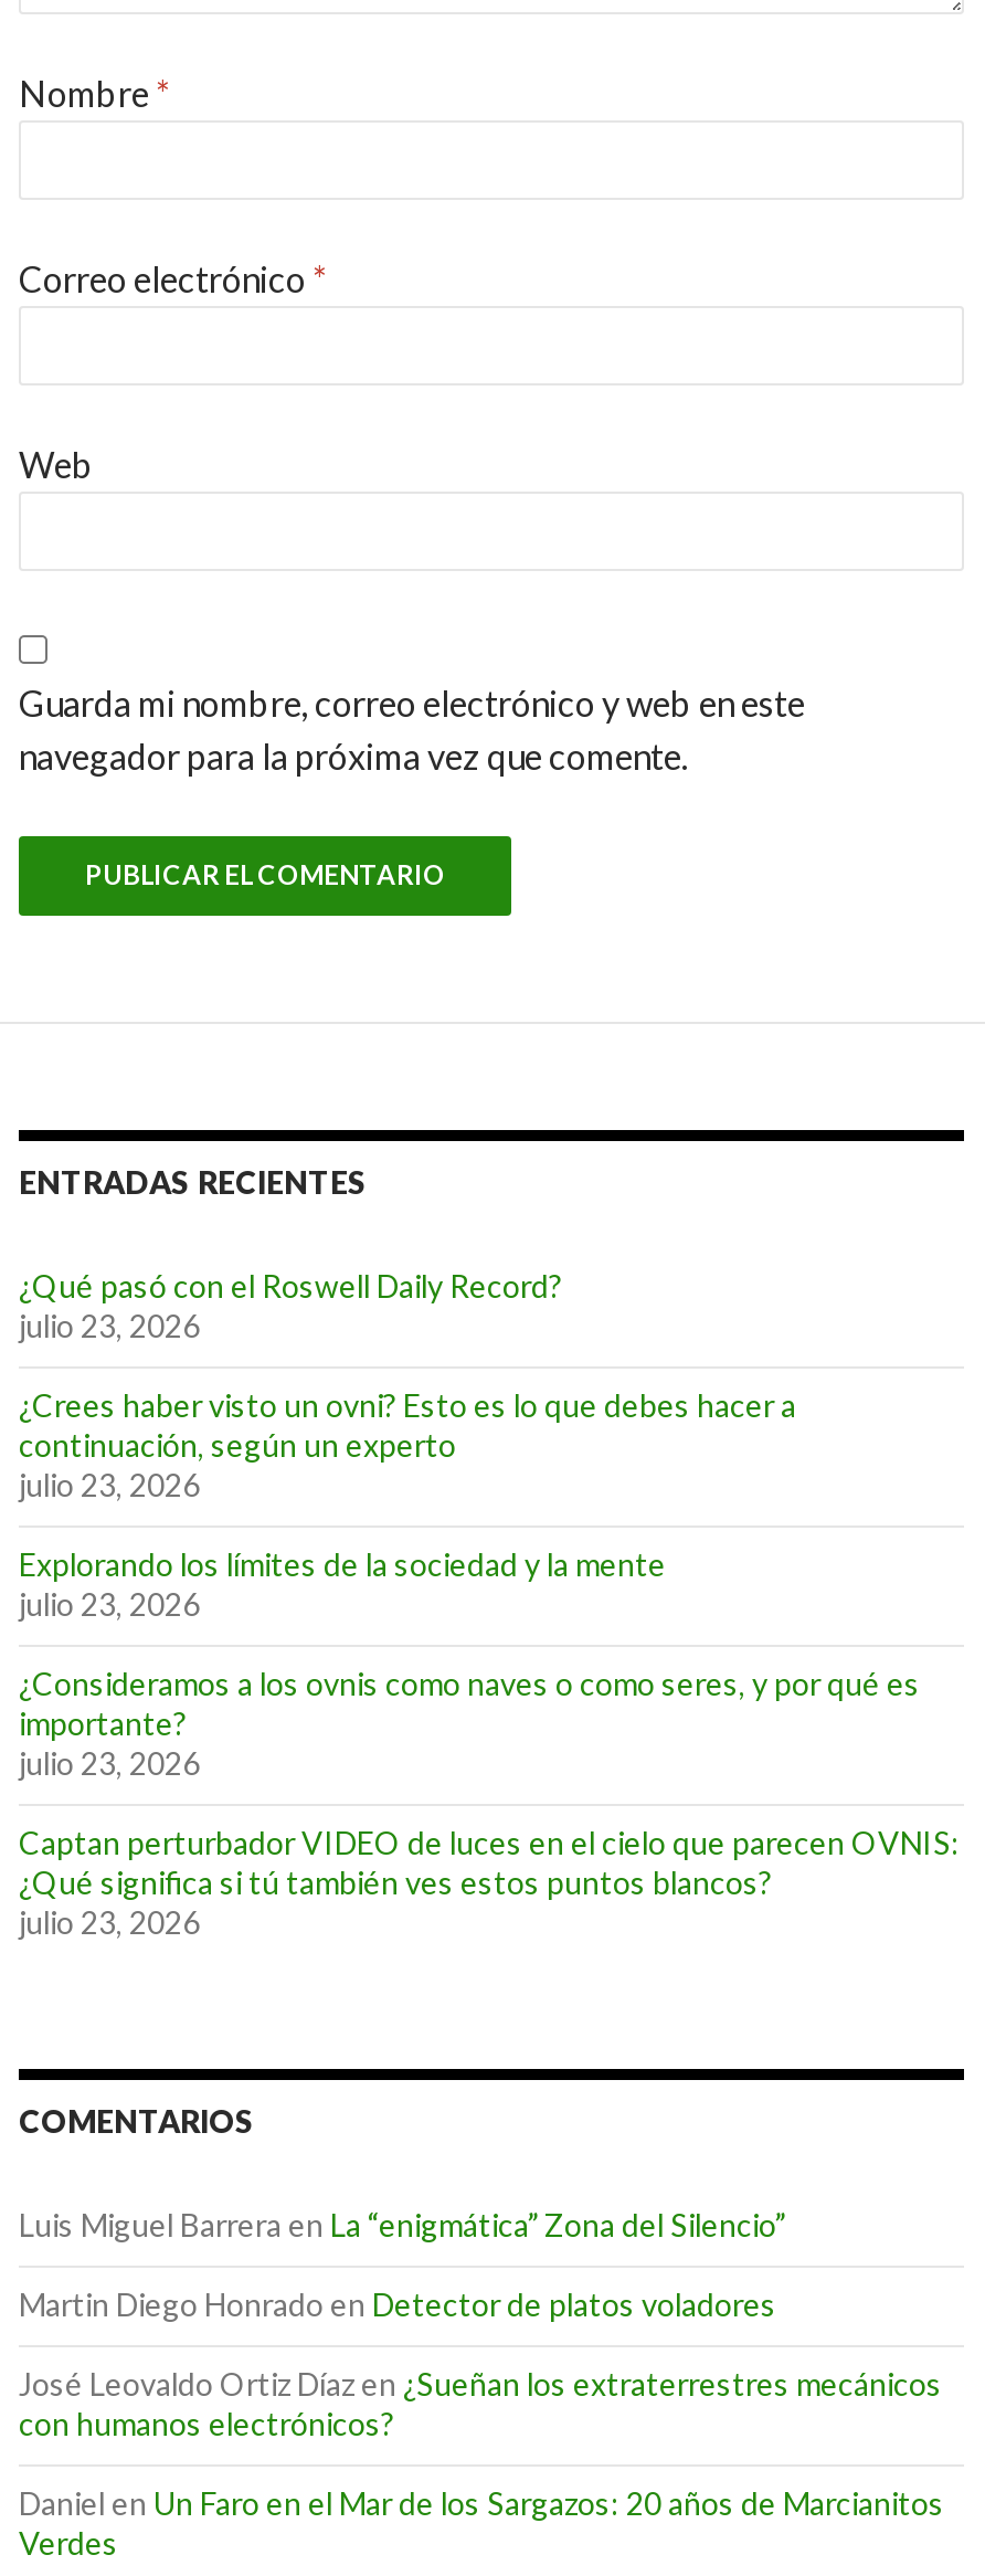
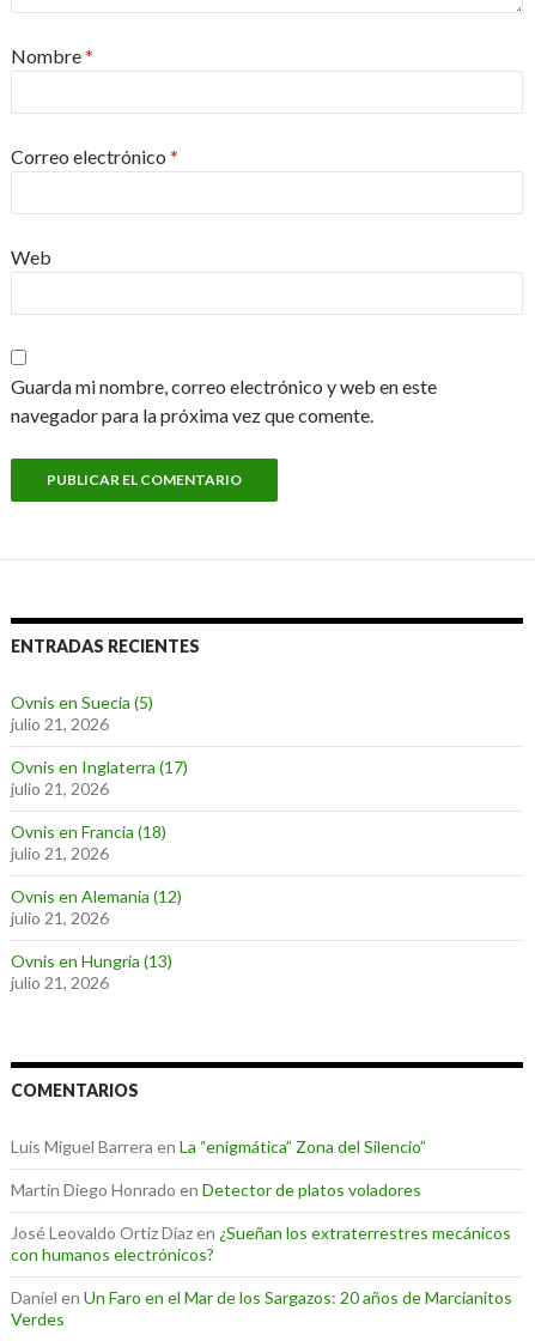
[19,1267,562,1344] ¿Qué pasó con el Roswell Daily Record? | julio 23, 2026 -> [11,692,153,734] Ovnis en Suecia (5) | julio 21, 2026
[19,1386,796,1503] ¿Crees haber visto un ovni? Esto es lo que debes hacer a | continuación, según un experto | julio 23, 2026 -> [11,757,188,799] Ovnis en Inglaterra (17) | julio 21, 2026
[19,1545,666,1623] Explorando los límites de la sociedad y la mente | julio 23, 2026 -> [11,821,166,863] Ovnis en Francia (18) | julio 21, 2026
[19,1665,920,1782] ¿Consideramos a los ovnis como naves o como seres, y por qué es | importante? | julio 23, 2026 -> [11,886,182,928] Ovnis en Alemania (12) | julio 21, 2026
[19,1824,960,1941] Captan perturbador VIDEO de luces en el cielo que parecen OVNIS: | ¿Qué significa si tú también ves estos puntos blancos? | julio 23, 2026 -> [11,951,172,993] Ovnis en Hungría (13) | julio 21, 2026

